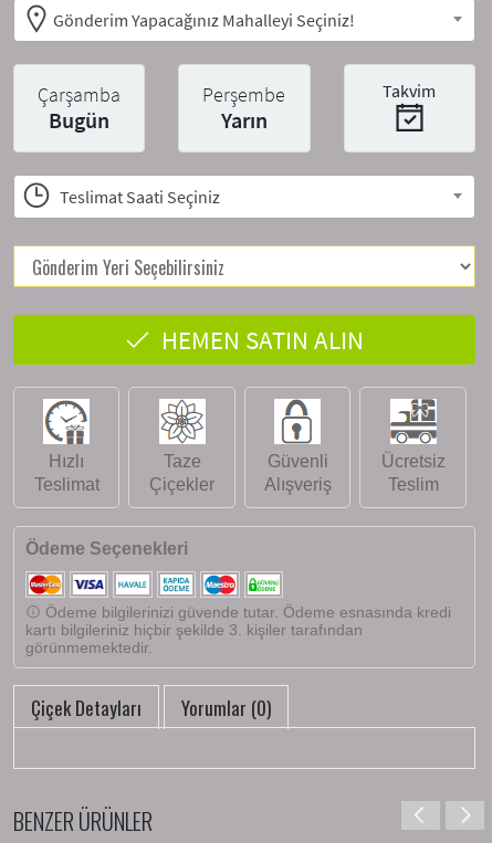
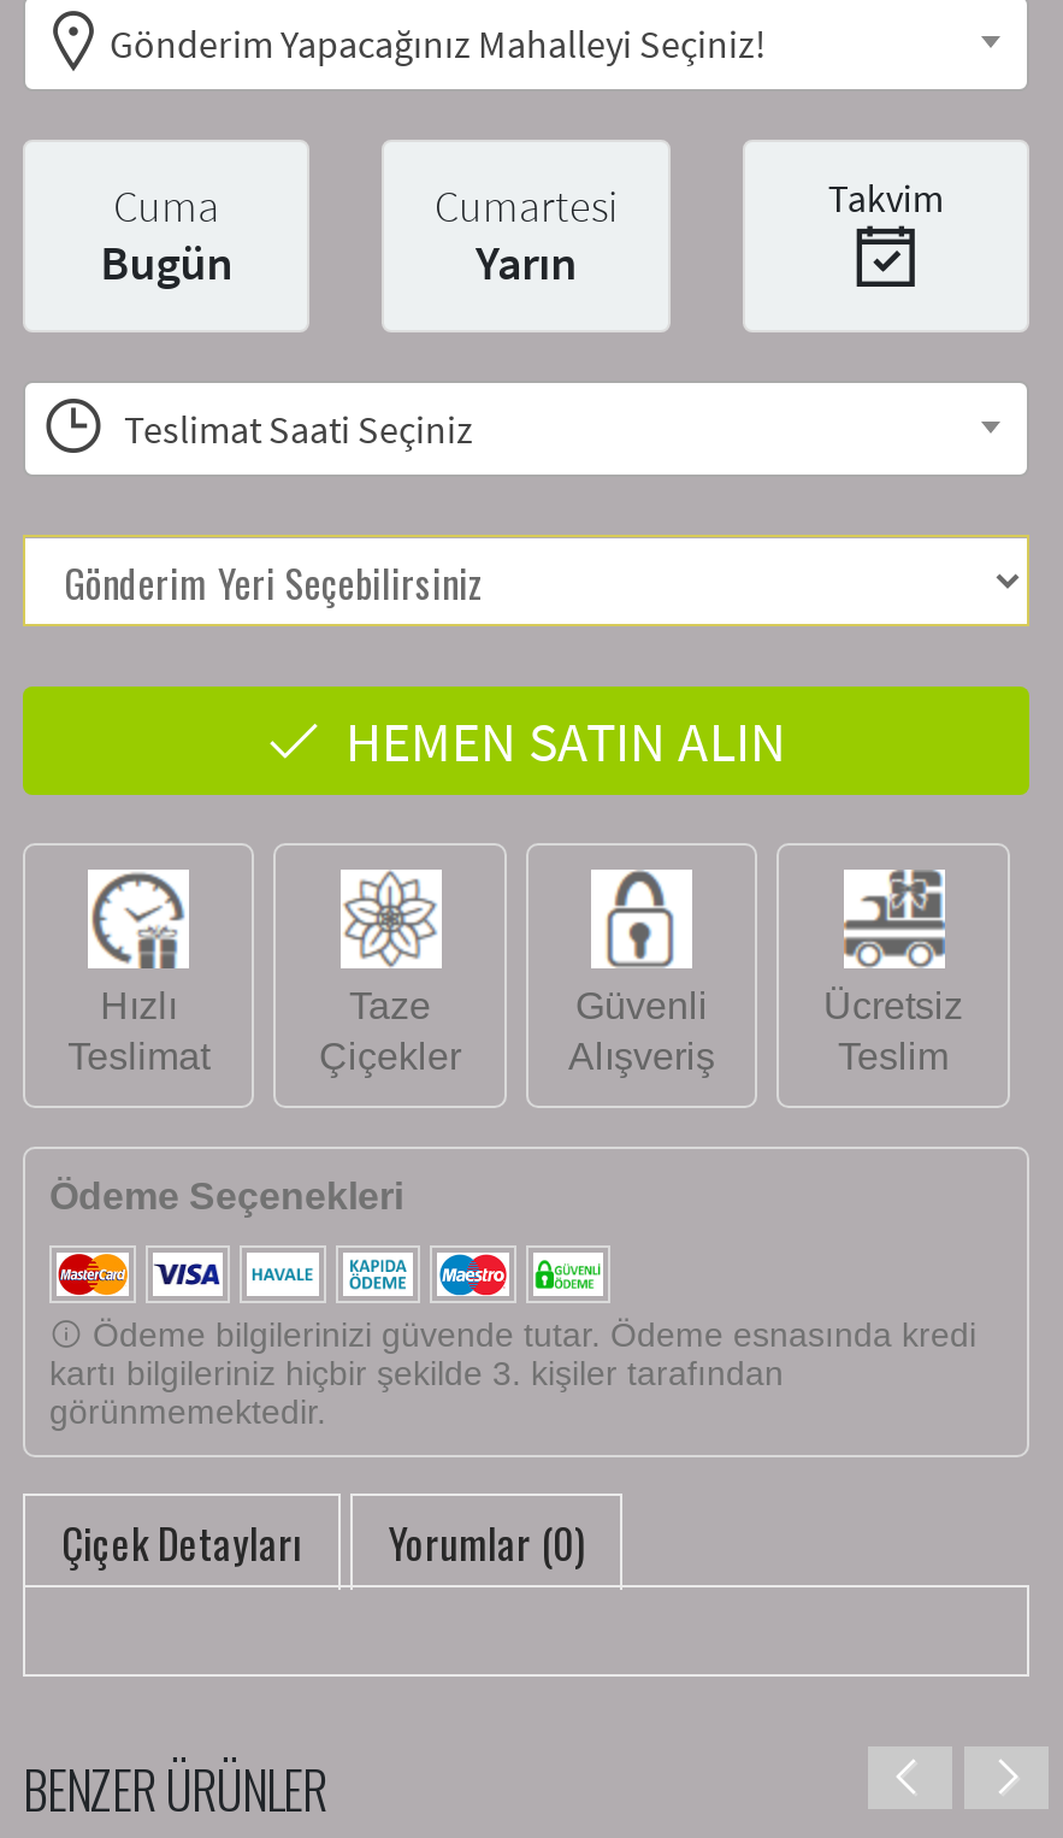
[38,82,121,108] Çarşamba -> [114,179,220,235] Cuma
[203,82,286,108] Perşembe -> [435,179,618,235] Cumartesi

